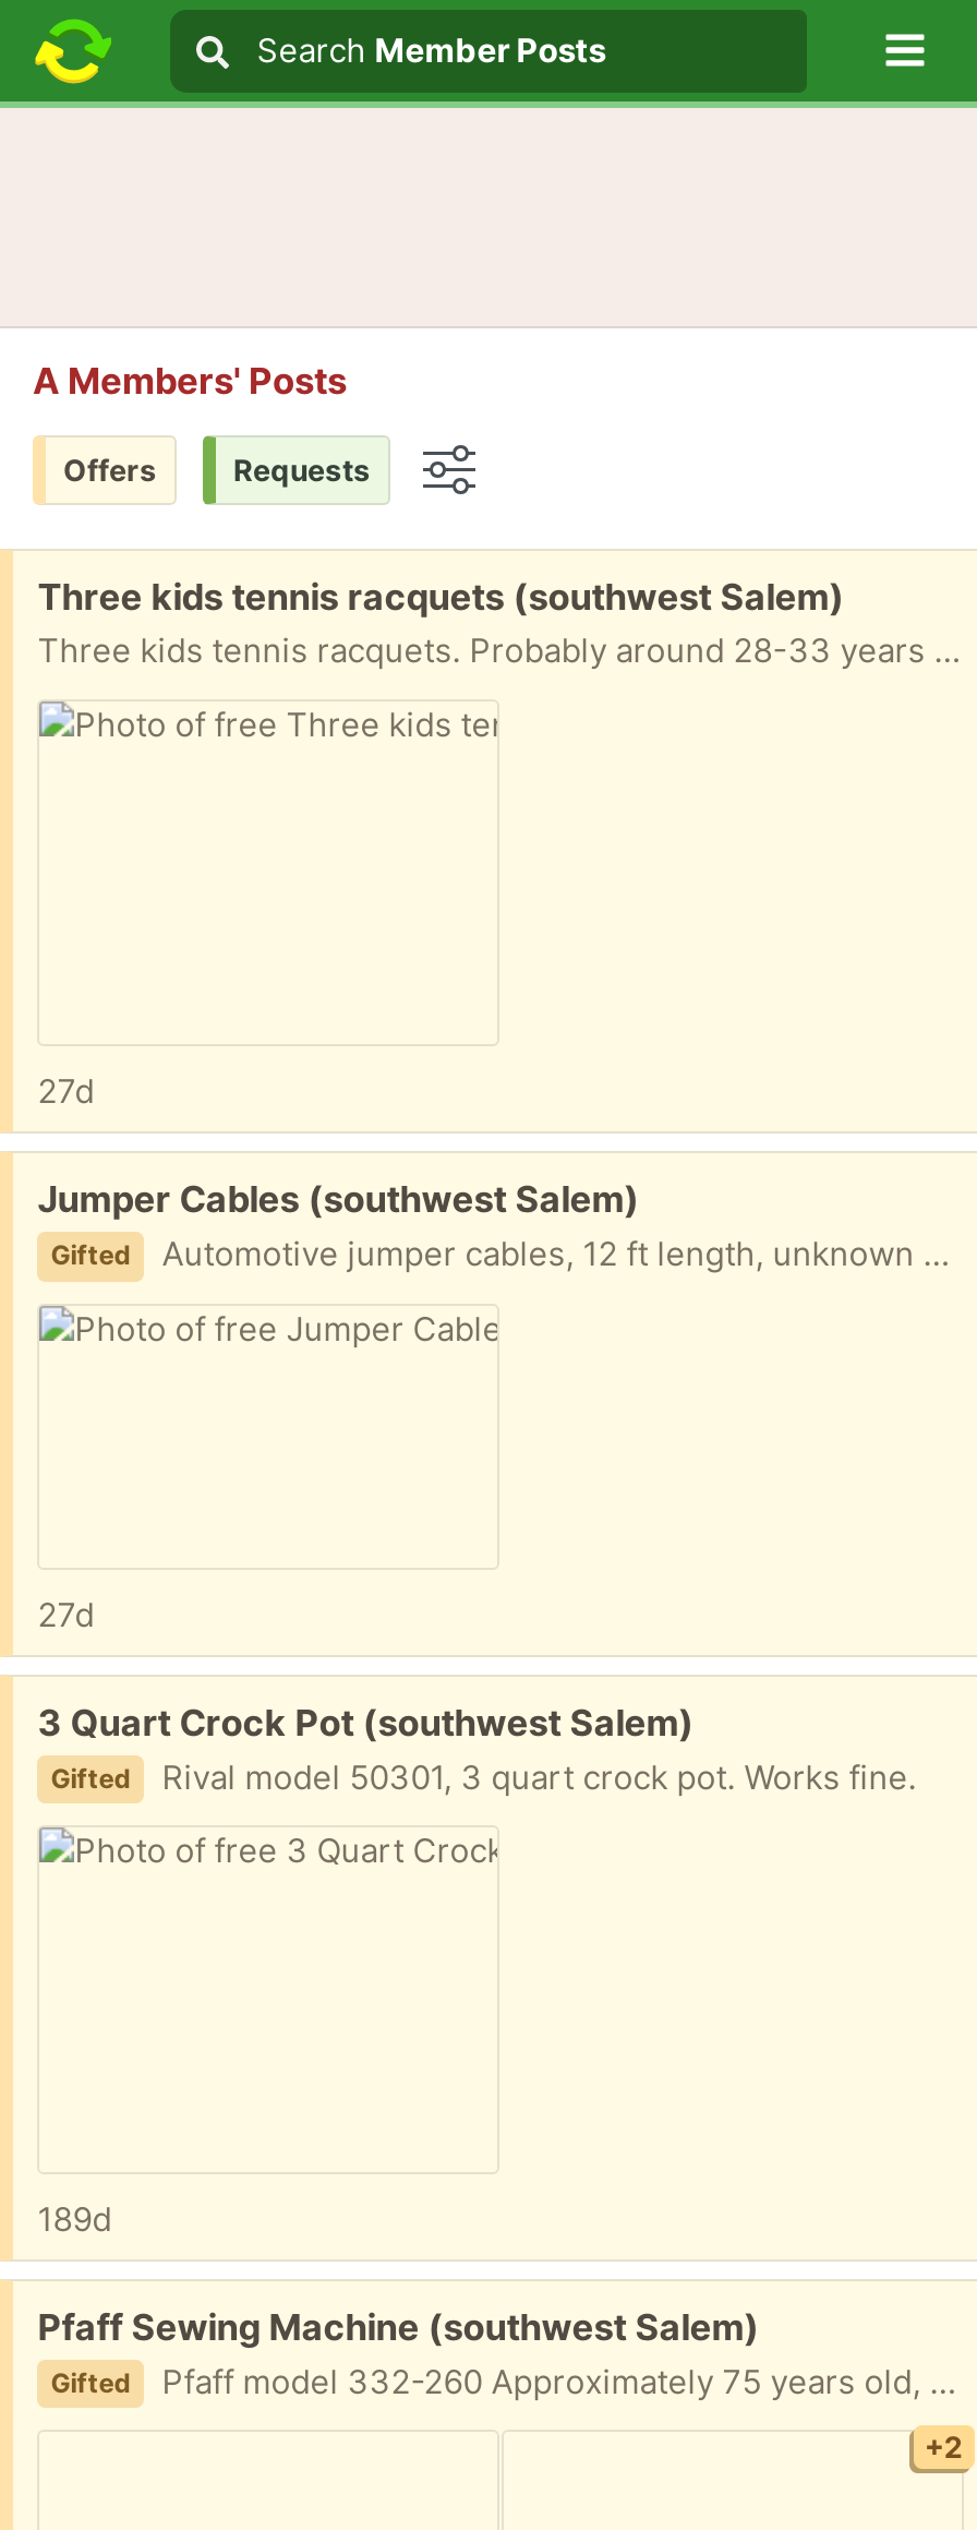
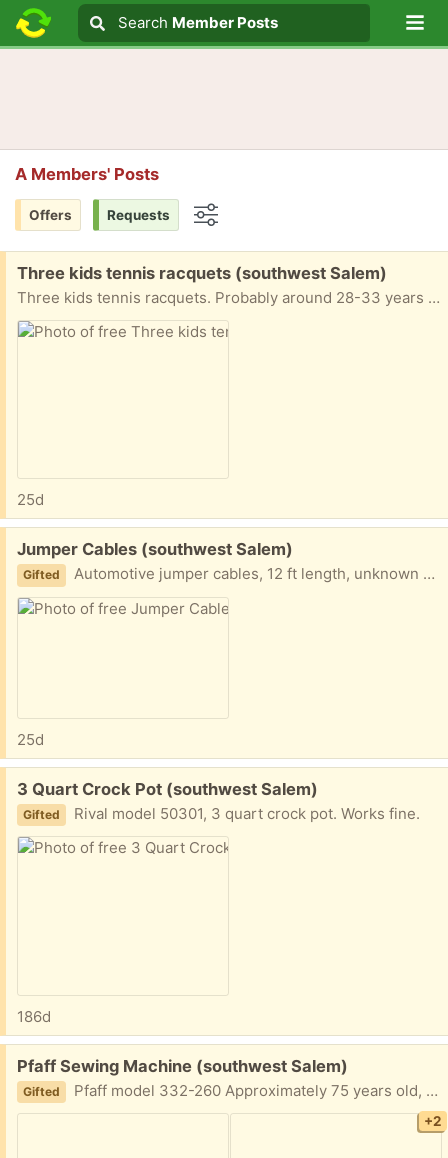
[38,1070,94,1111] 27d -> [17,490,44,509] 25d
[38,1593,94,1635] 27d -> [17,730,44,749] 25d
[38,2198,112,2239] 189d -> [17,1007,51,1026] 186d

